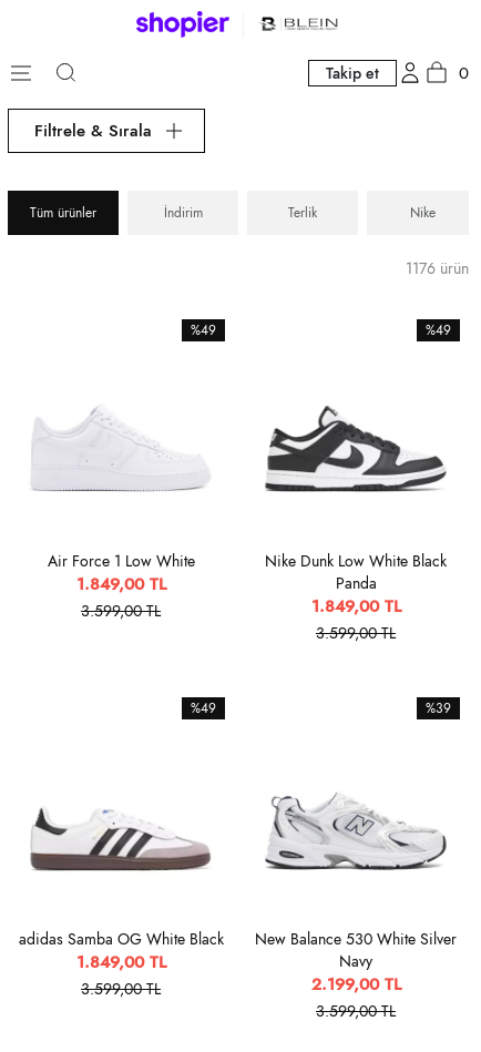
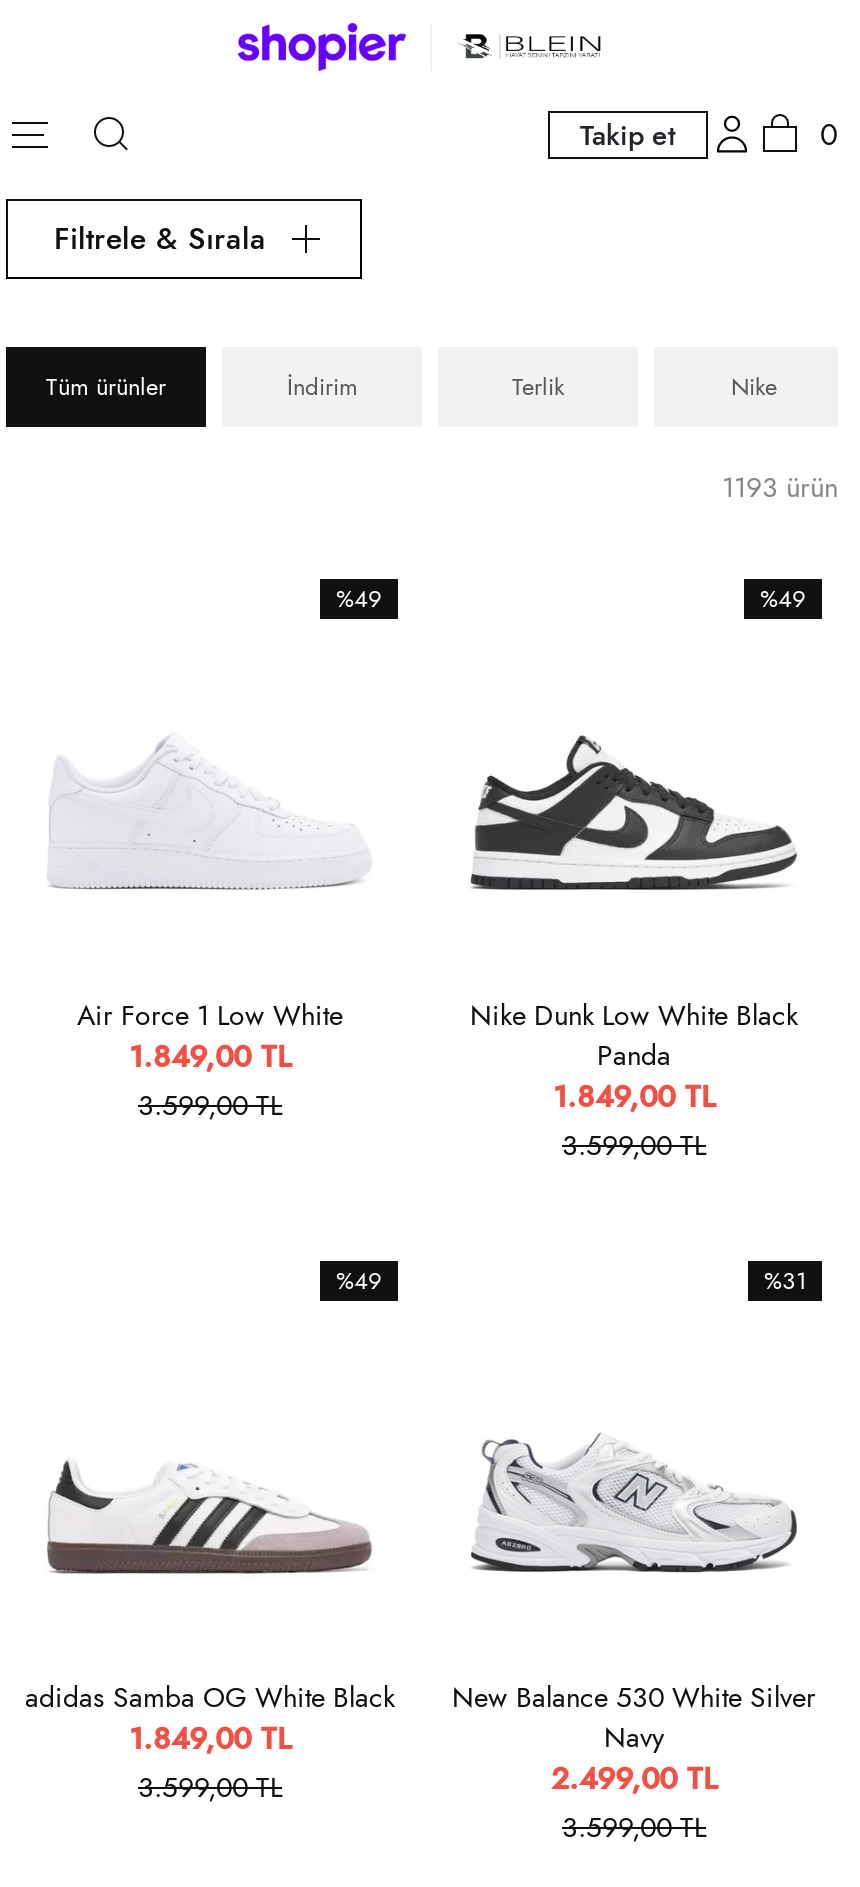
[406,257,469,279] 1176 ürün -> [722,467,838,507] 1193 ürün
[426,698,451,718] %39 -> [764,1263,806,1299] %31
[311,972,401,997] 2.199,00 TL -> [551,1757,717,1801] 2.499,00 TL

